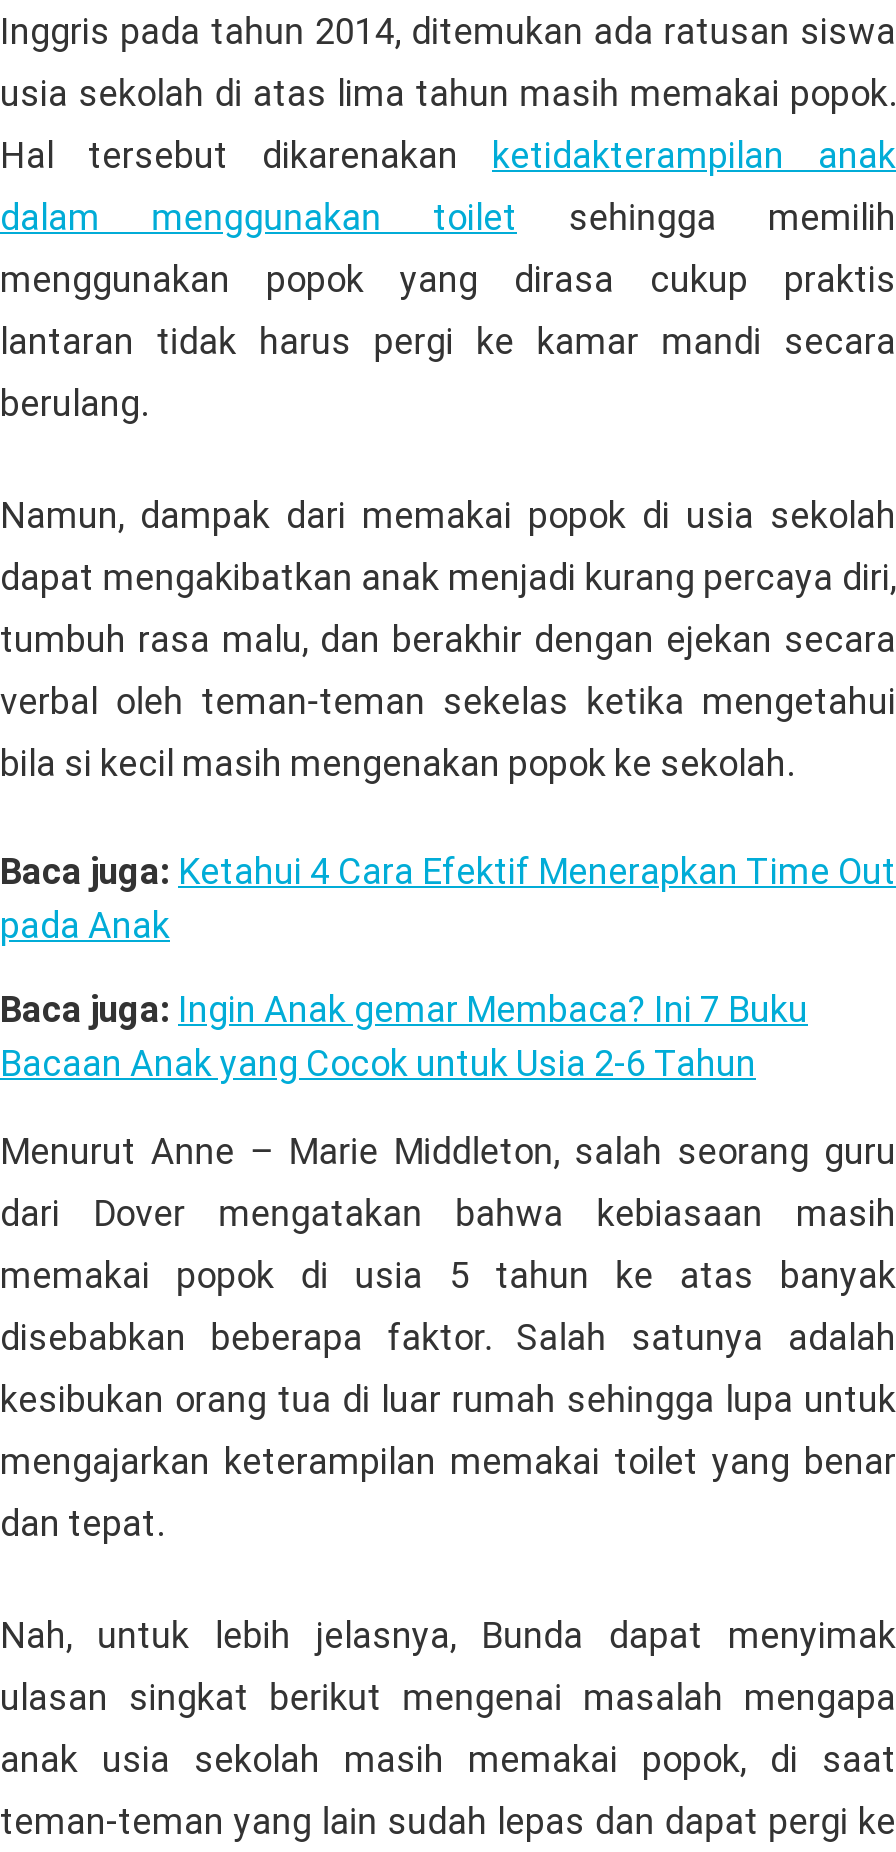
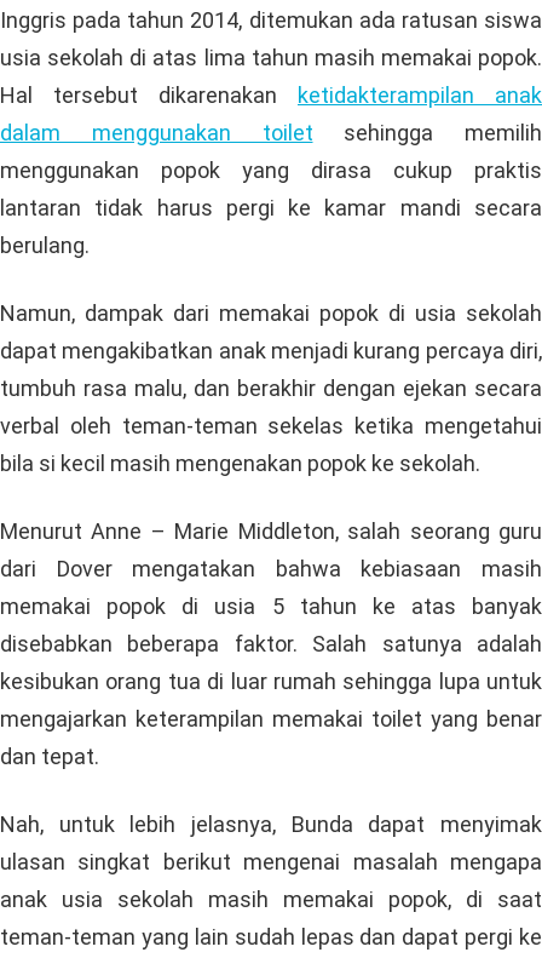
[0,850,896,1084] Baca juga: Ketahui 4 Cara Efektif Menerapkan Time Out | pada Anak | Baca juga: Ingin Anak gemar Membaca? Ini 7 Buku | Bacaan Anak yang Cocok untuk Usia 2-6 Tahun -> none

